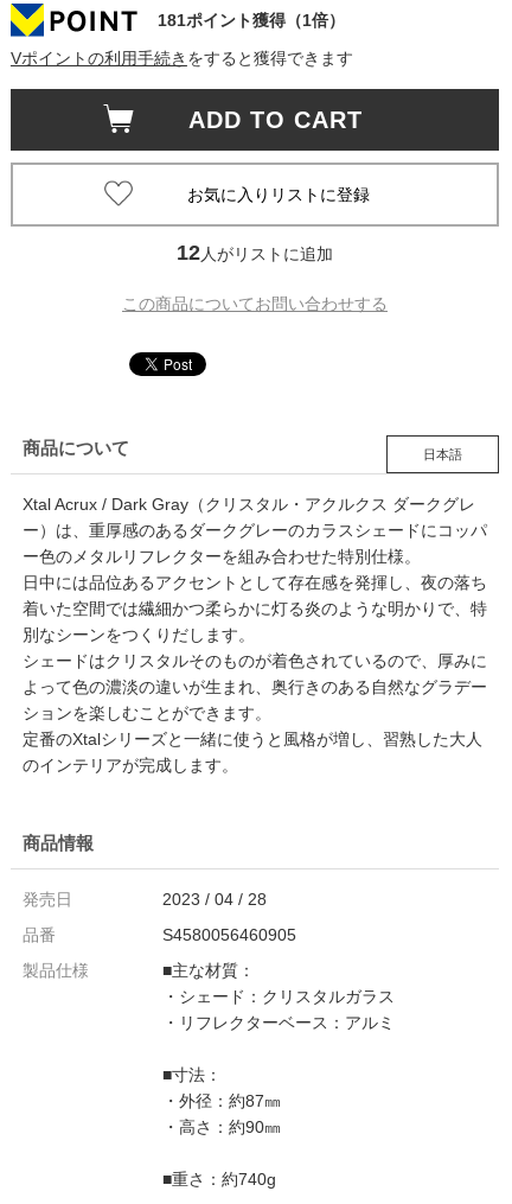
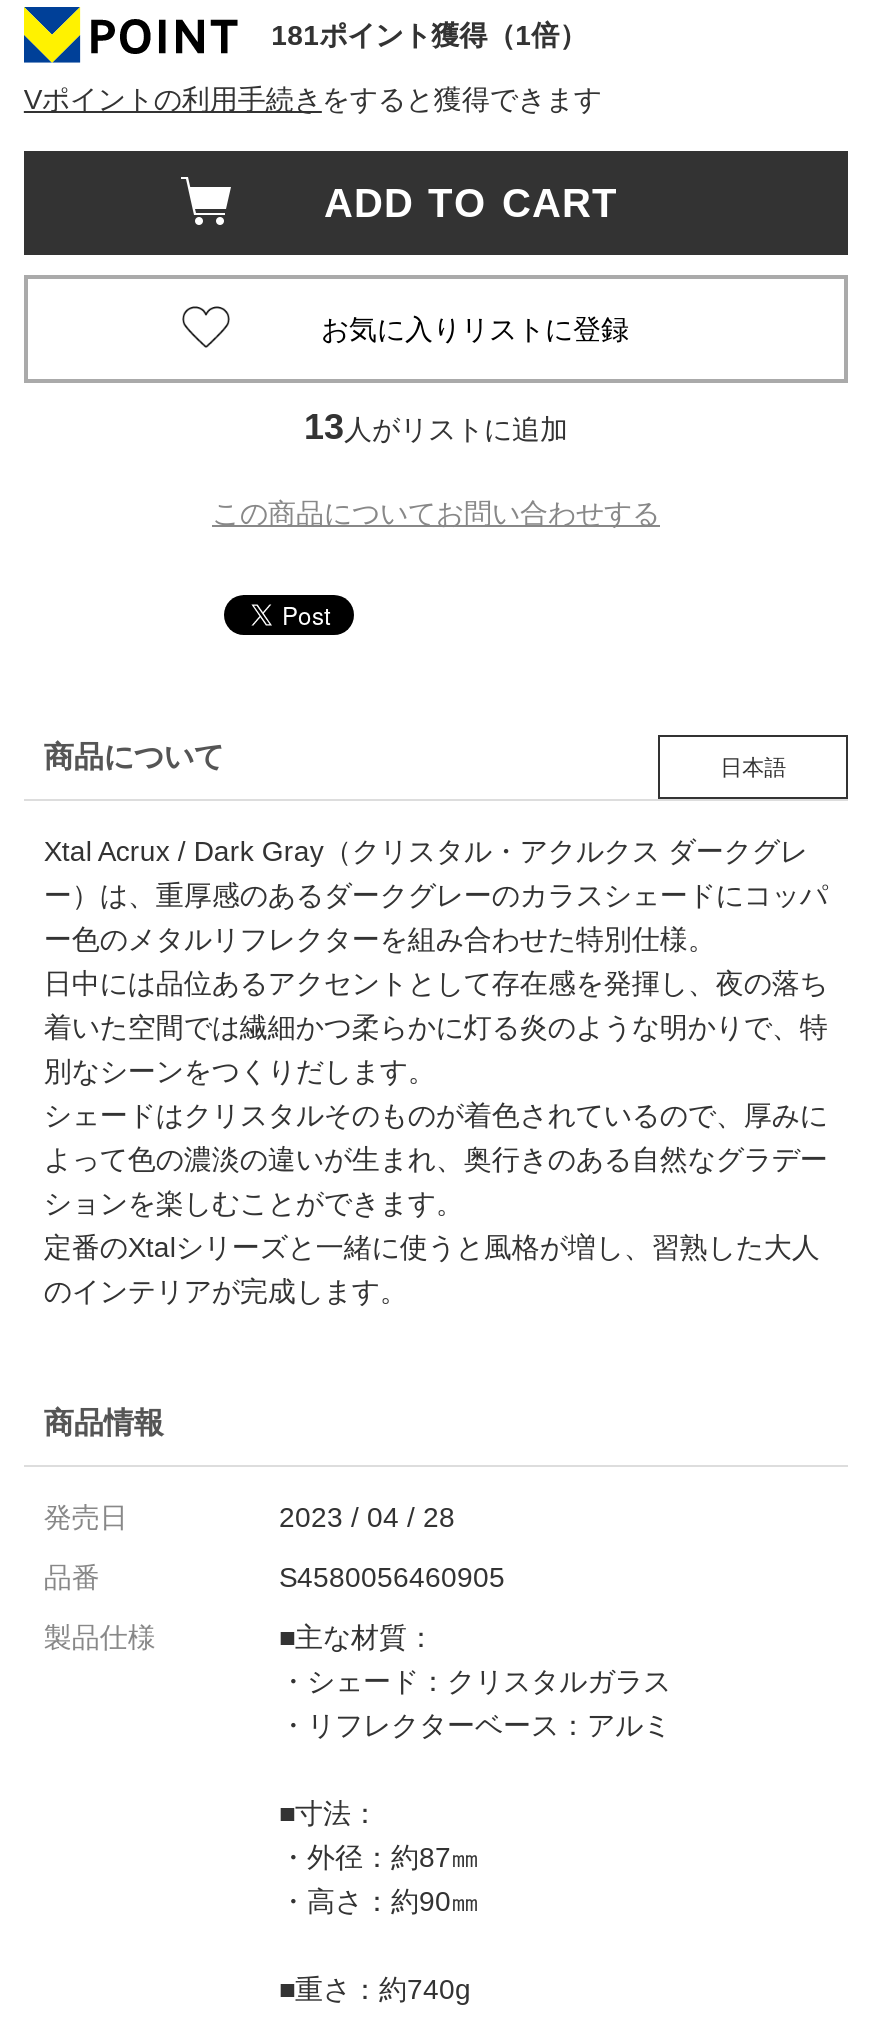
[177,241,333,265] 12人がリストに追加 -> [304,407,568,447] 13人がリストに追加

